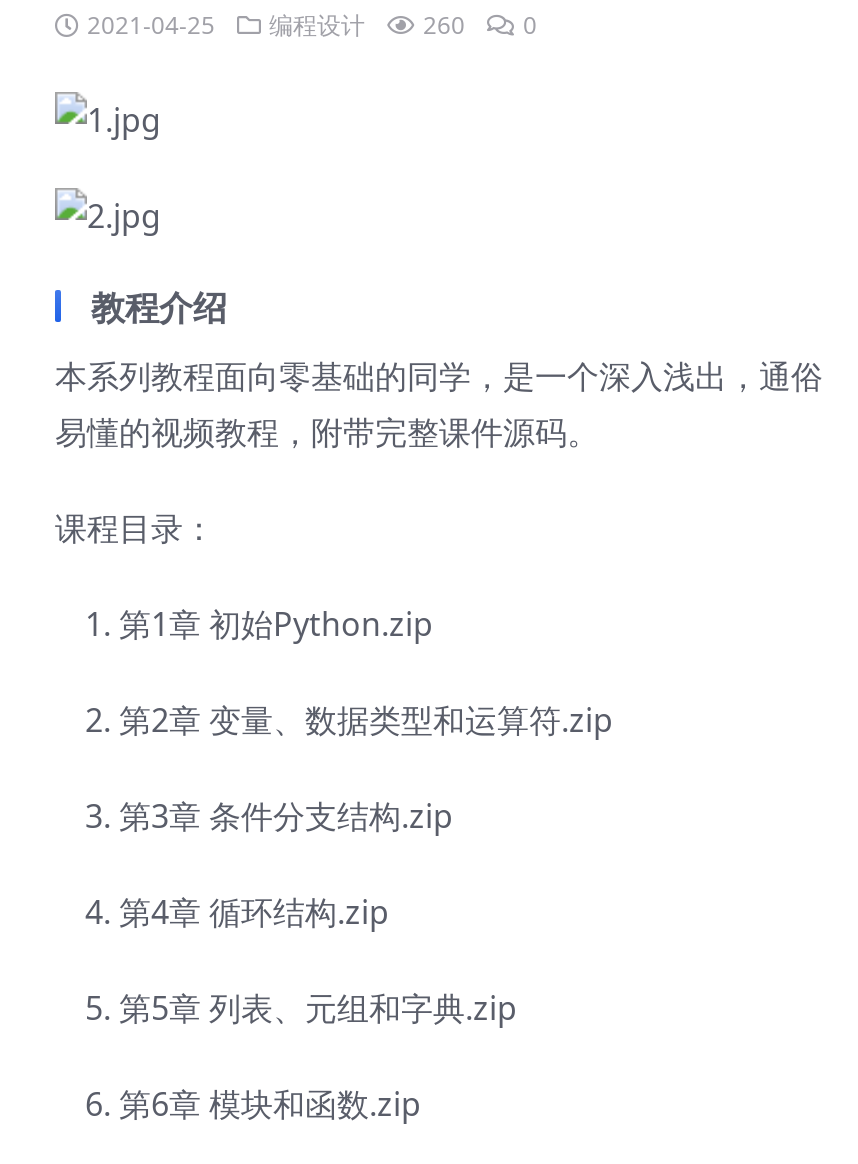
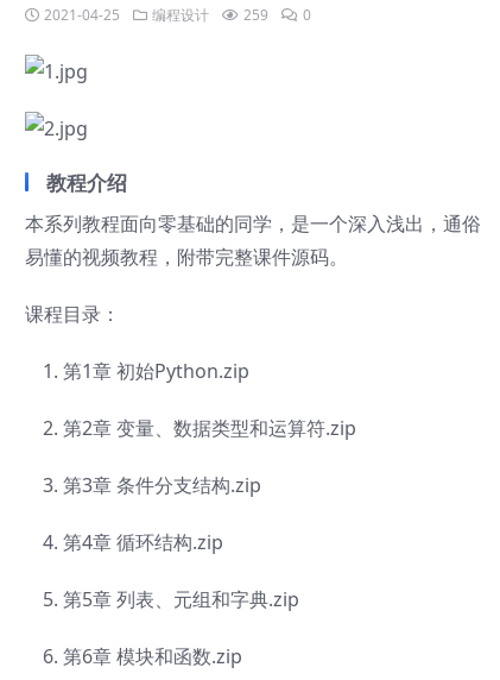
[87,8,537,42] 2021-04-25 编程设计 260 0 -> [44,5,311,25] 2021-04-25 编程设计 259 0

